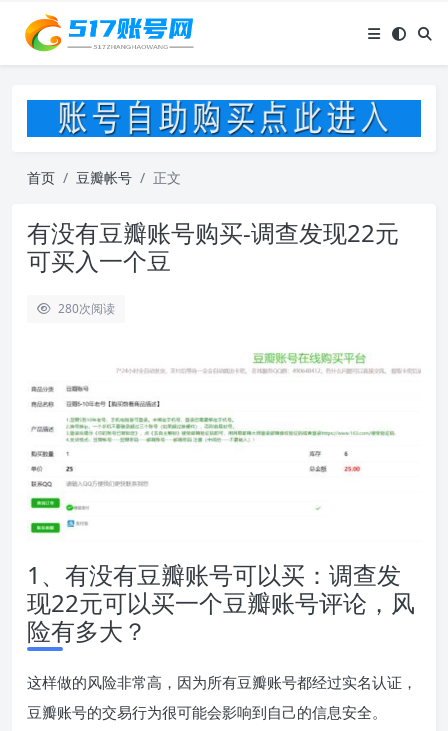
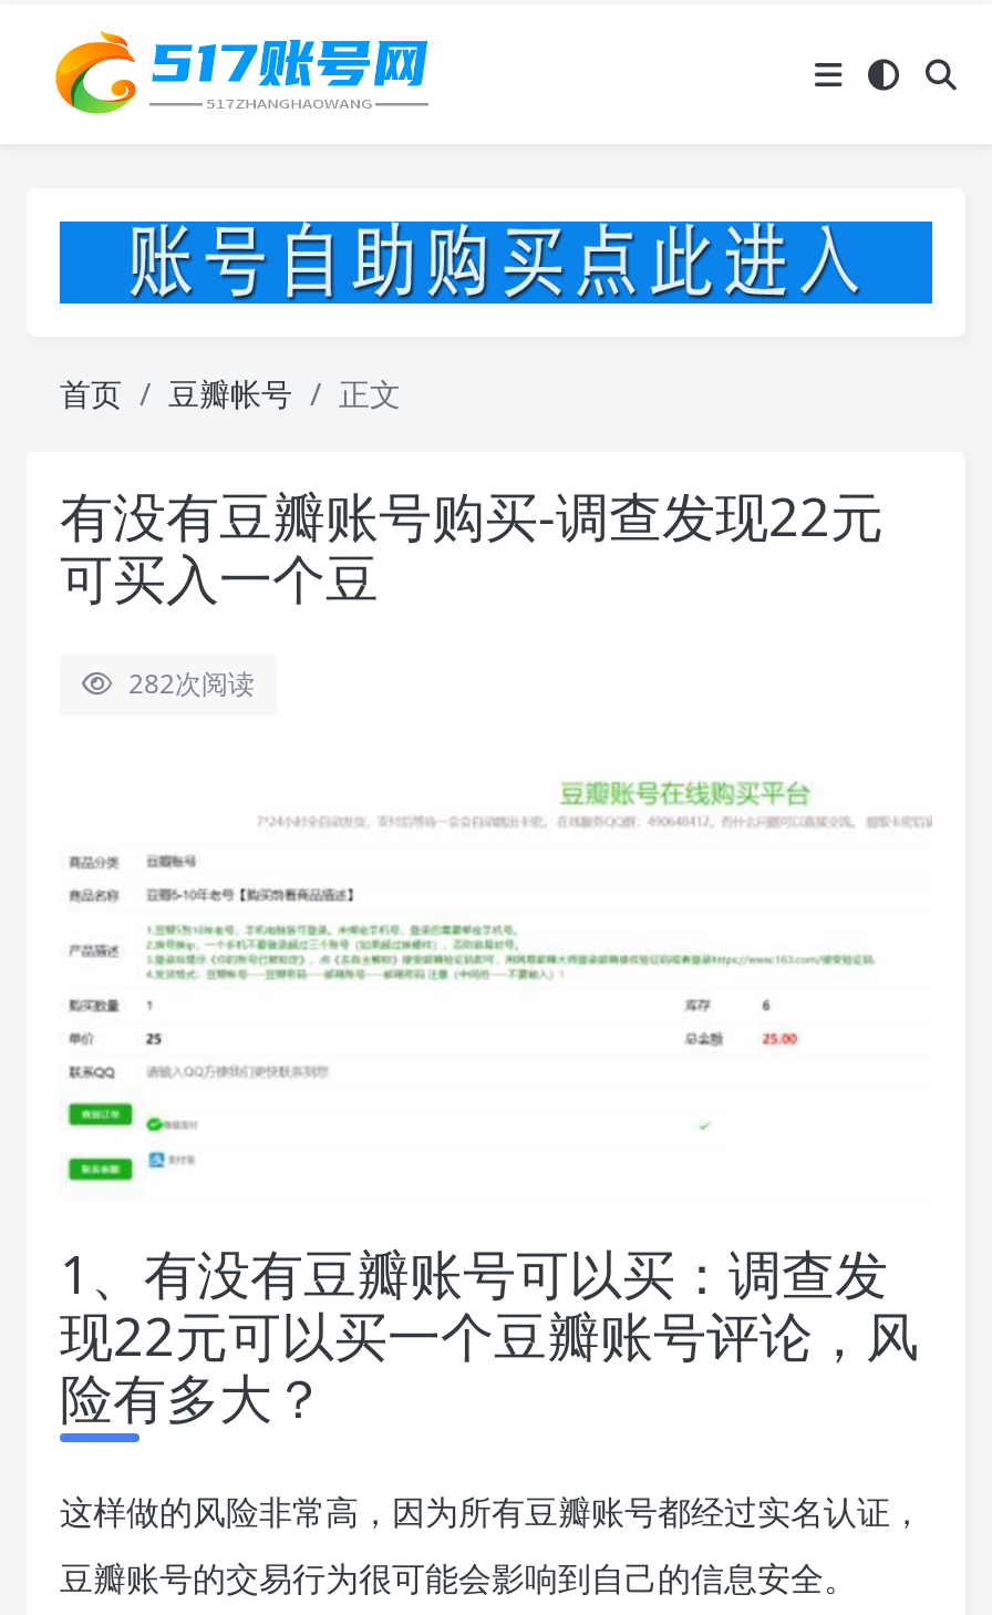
[58,300,115,317] 280次阅读 -> [128,664,255,702] 282次阅读

